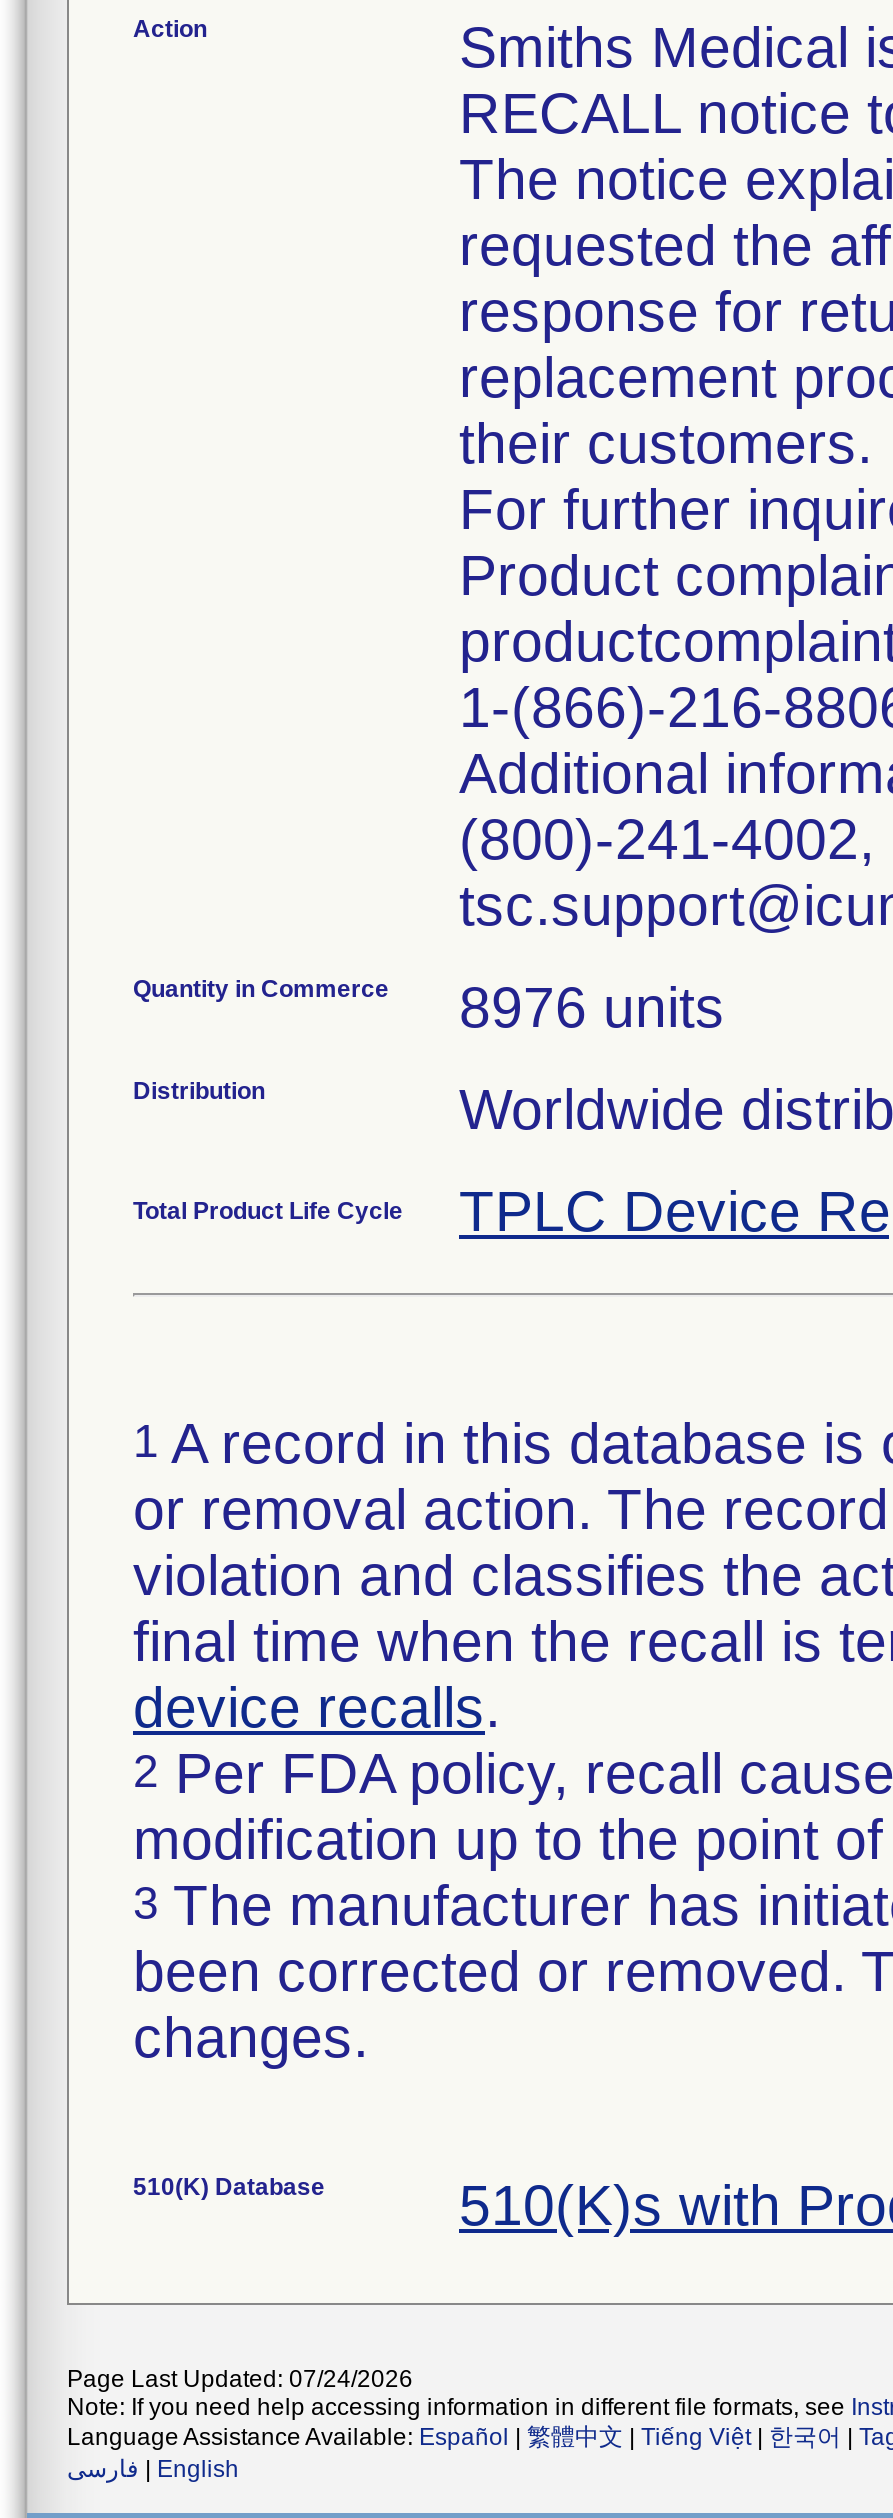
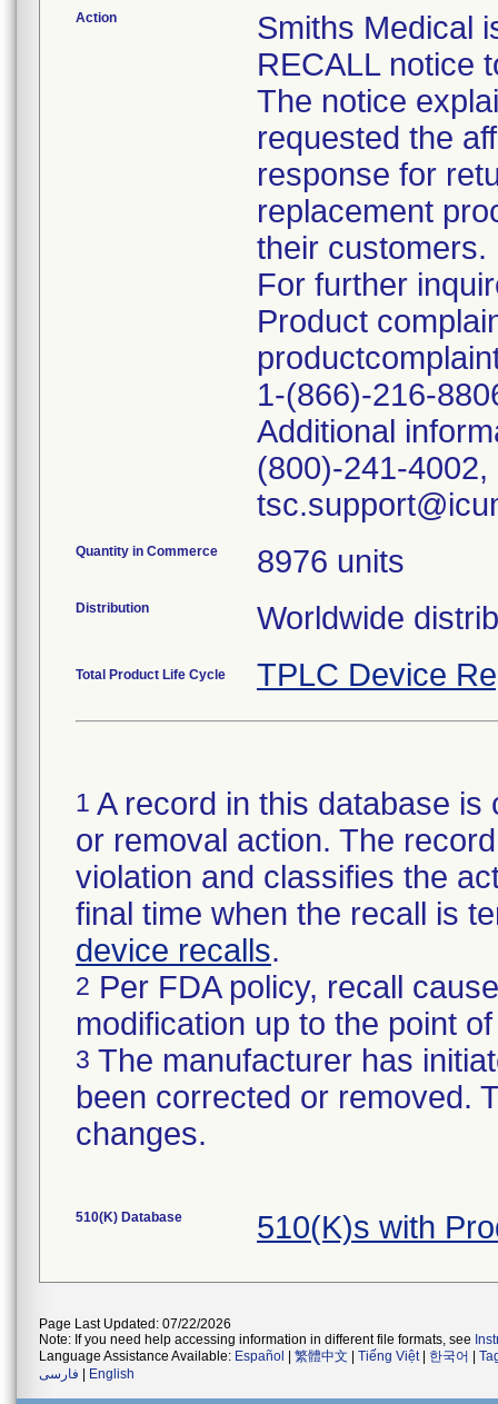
[67,2365,413,2393] Page Last Updated: 07/24/2026 -> [39,1316,231,1332] Page Last Updated: 07/22/2026

